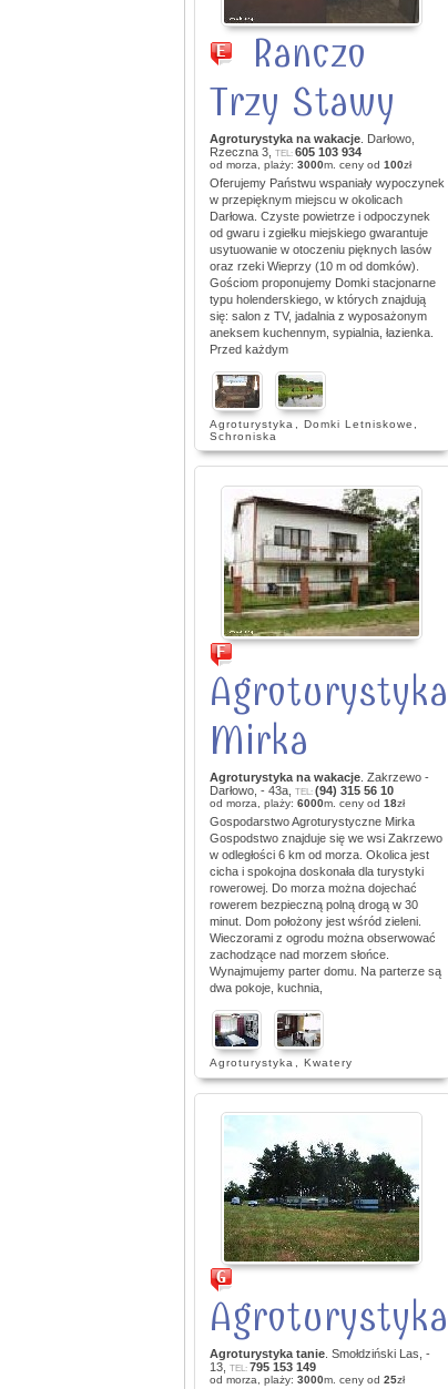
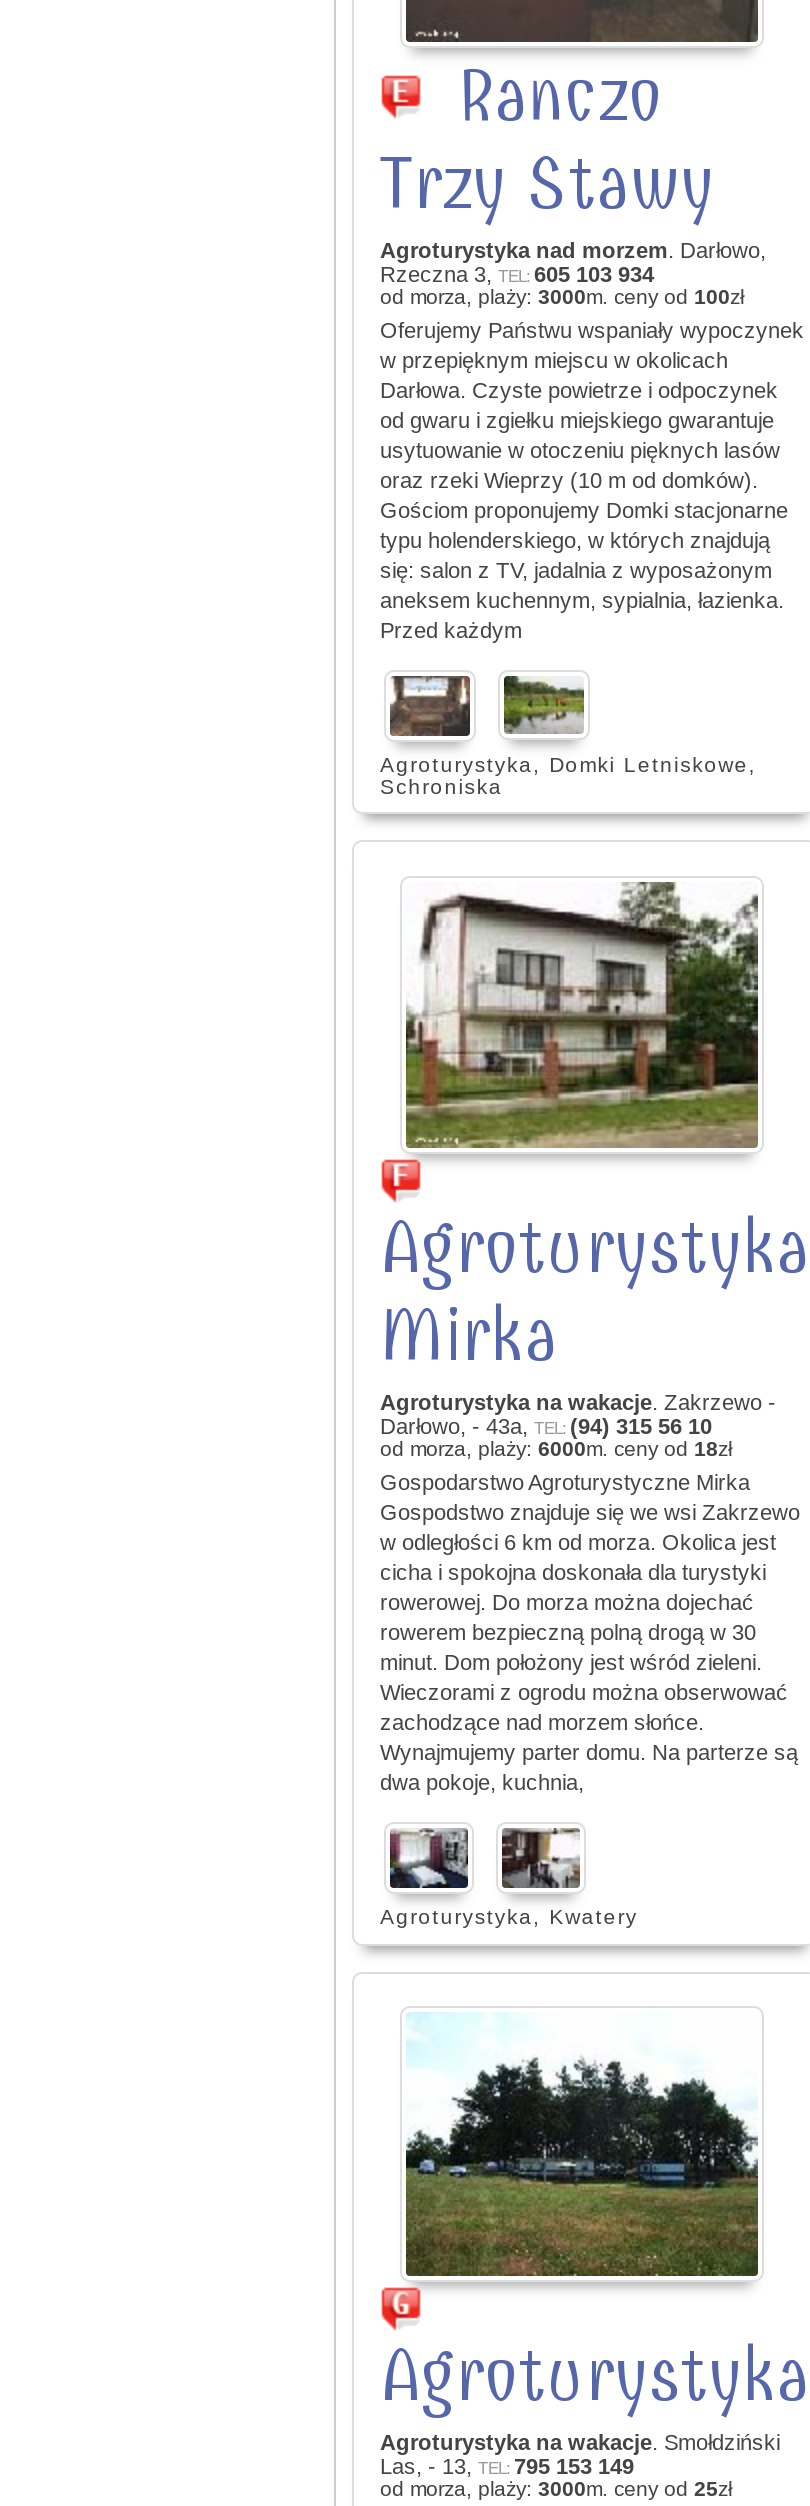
[210,132,415,145] Agroturystyka na wakacje. Darłowo, -> [380,237,766,261] Agroturystyka nad morzem. Darłowo,
[210,1347,430,1373] Agroturystyka tanie. Smołdziński Las, - | 13, TEL: 795 153 149 -> [380,2430,780,2478] Agroturystyka na wakacje. Smołdziński | Las, - 13, TEL: 795 153 149

